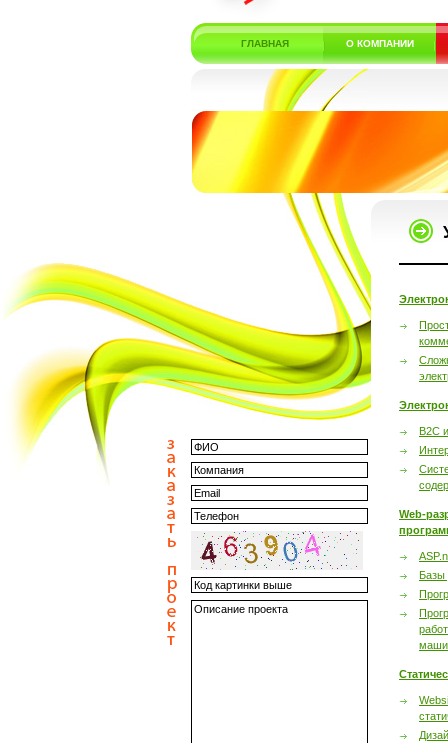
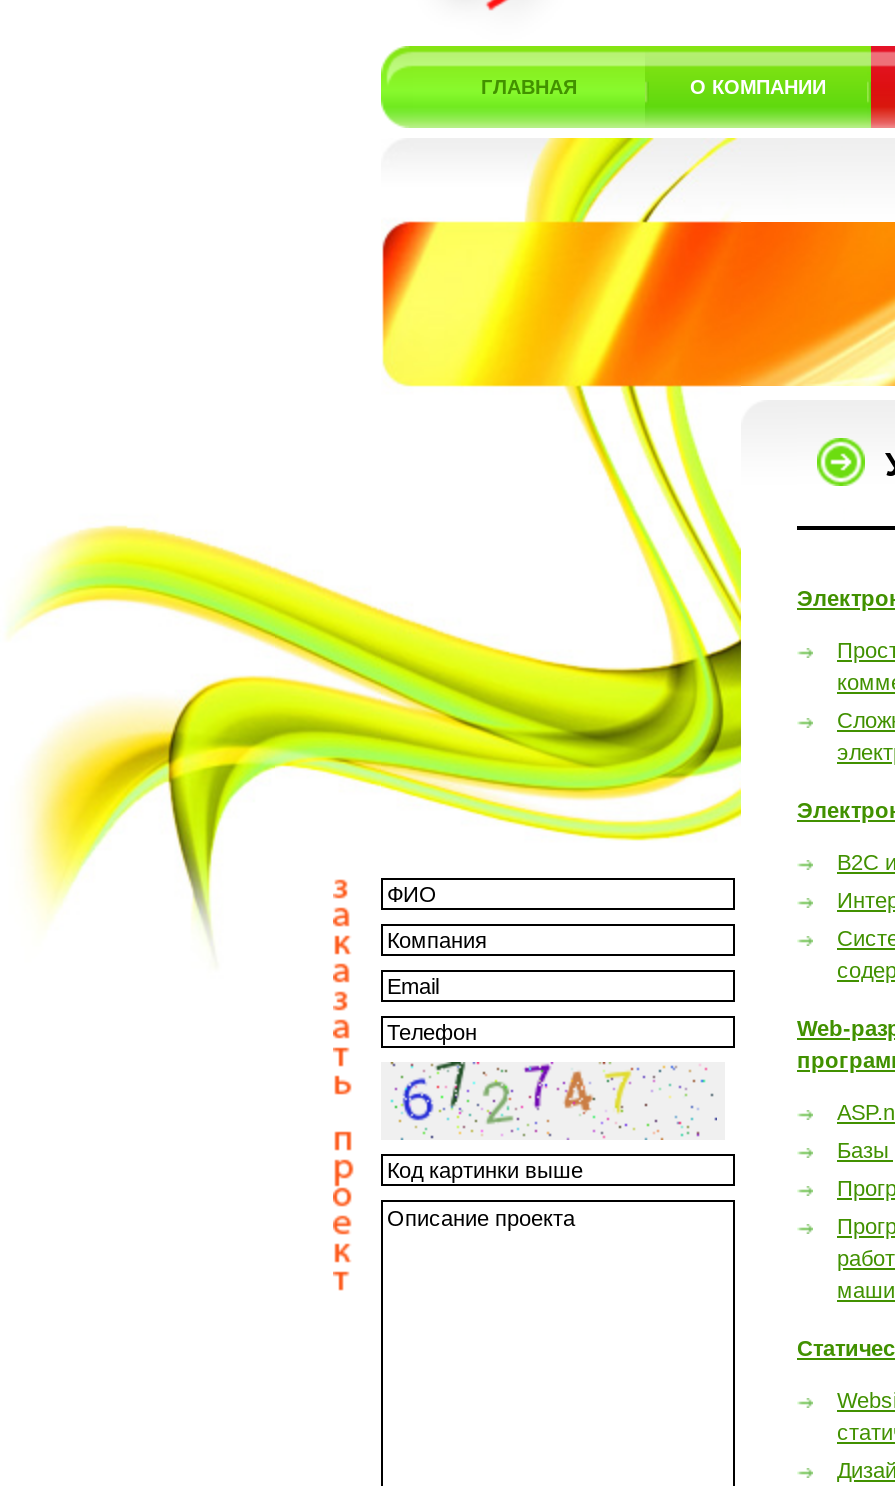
[200,531,328,569] [image] -> [391,1060,639,1134] [image]

